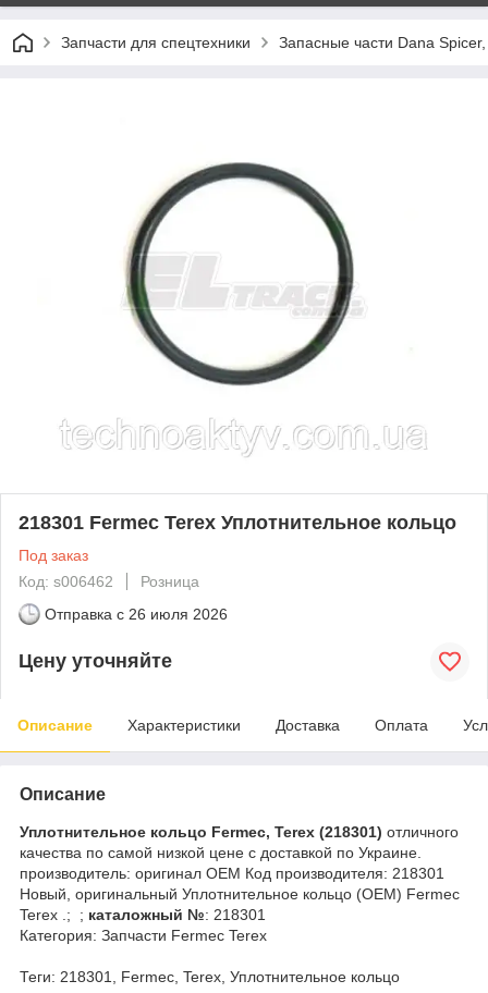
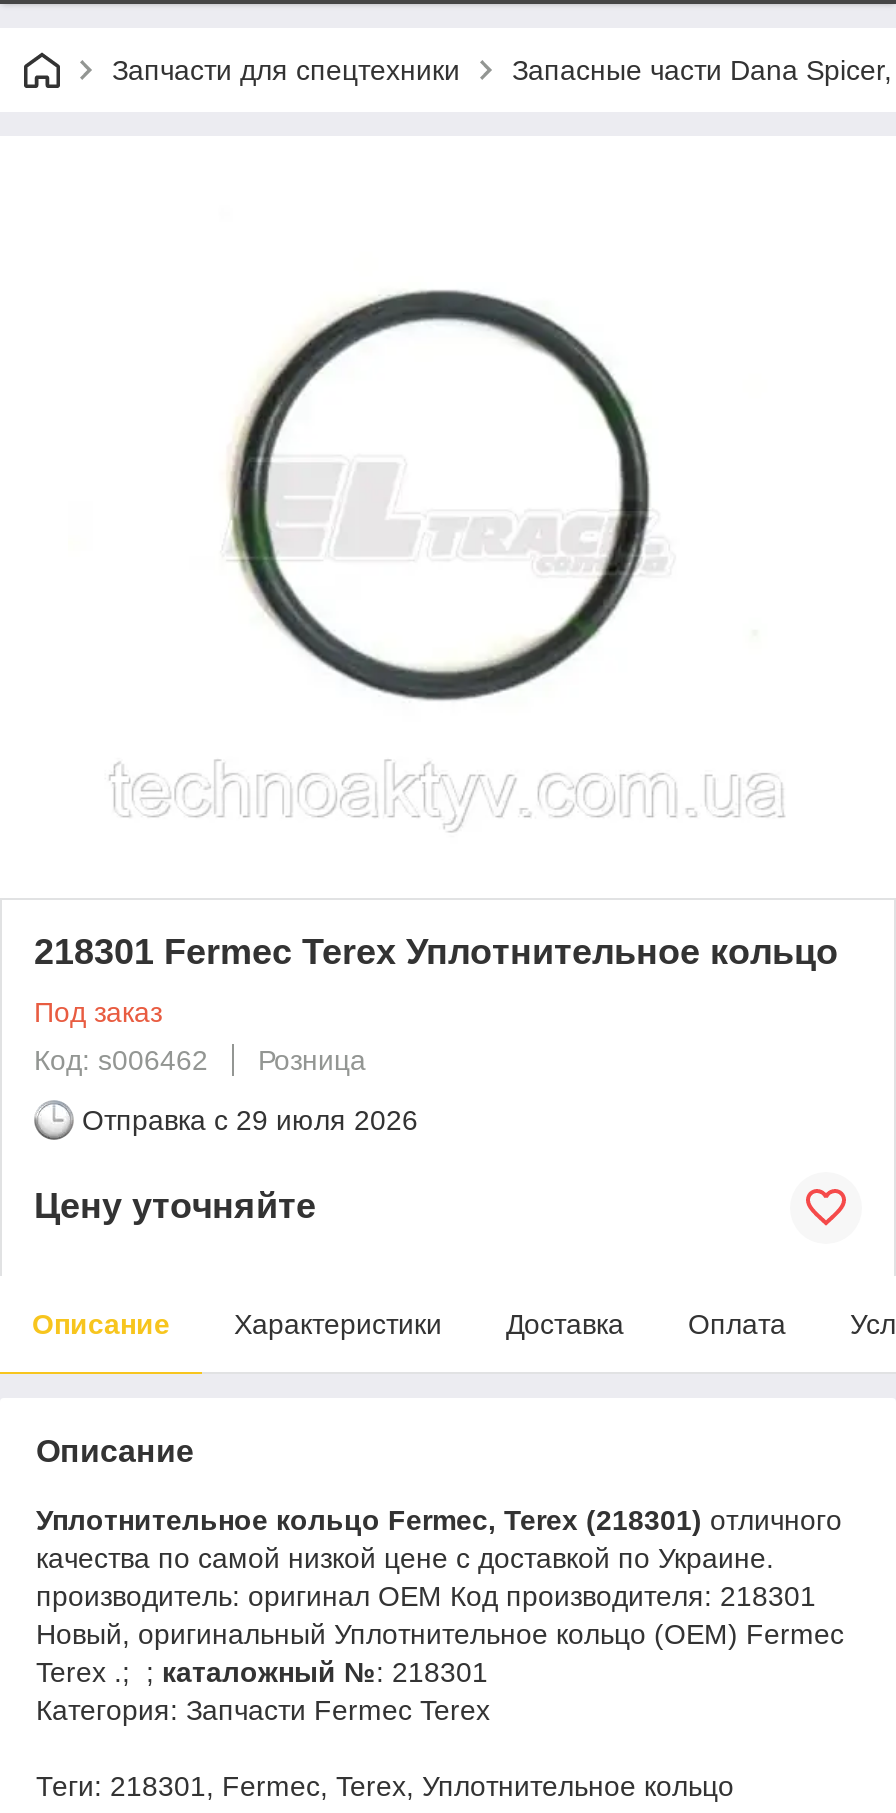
[45,605,228,623] Отправка с 26 июля 2026 -> [82,1104,418,1136] Отправка с 29 июля 2026

